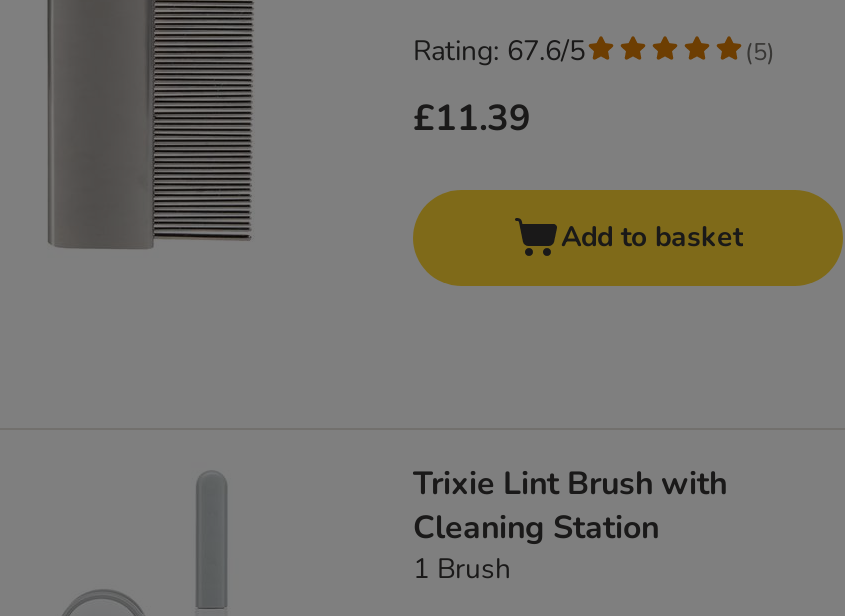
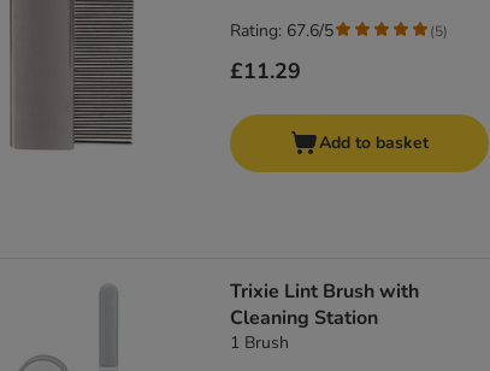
[413,94,531,142] £11.39 -> [230,57,301,86] £11.29

